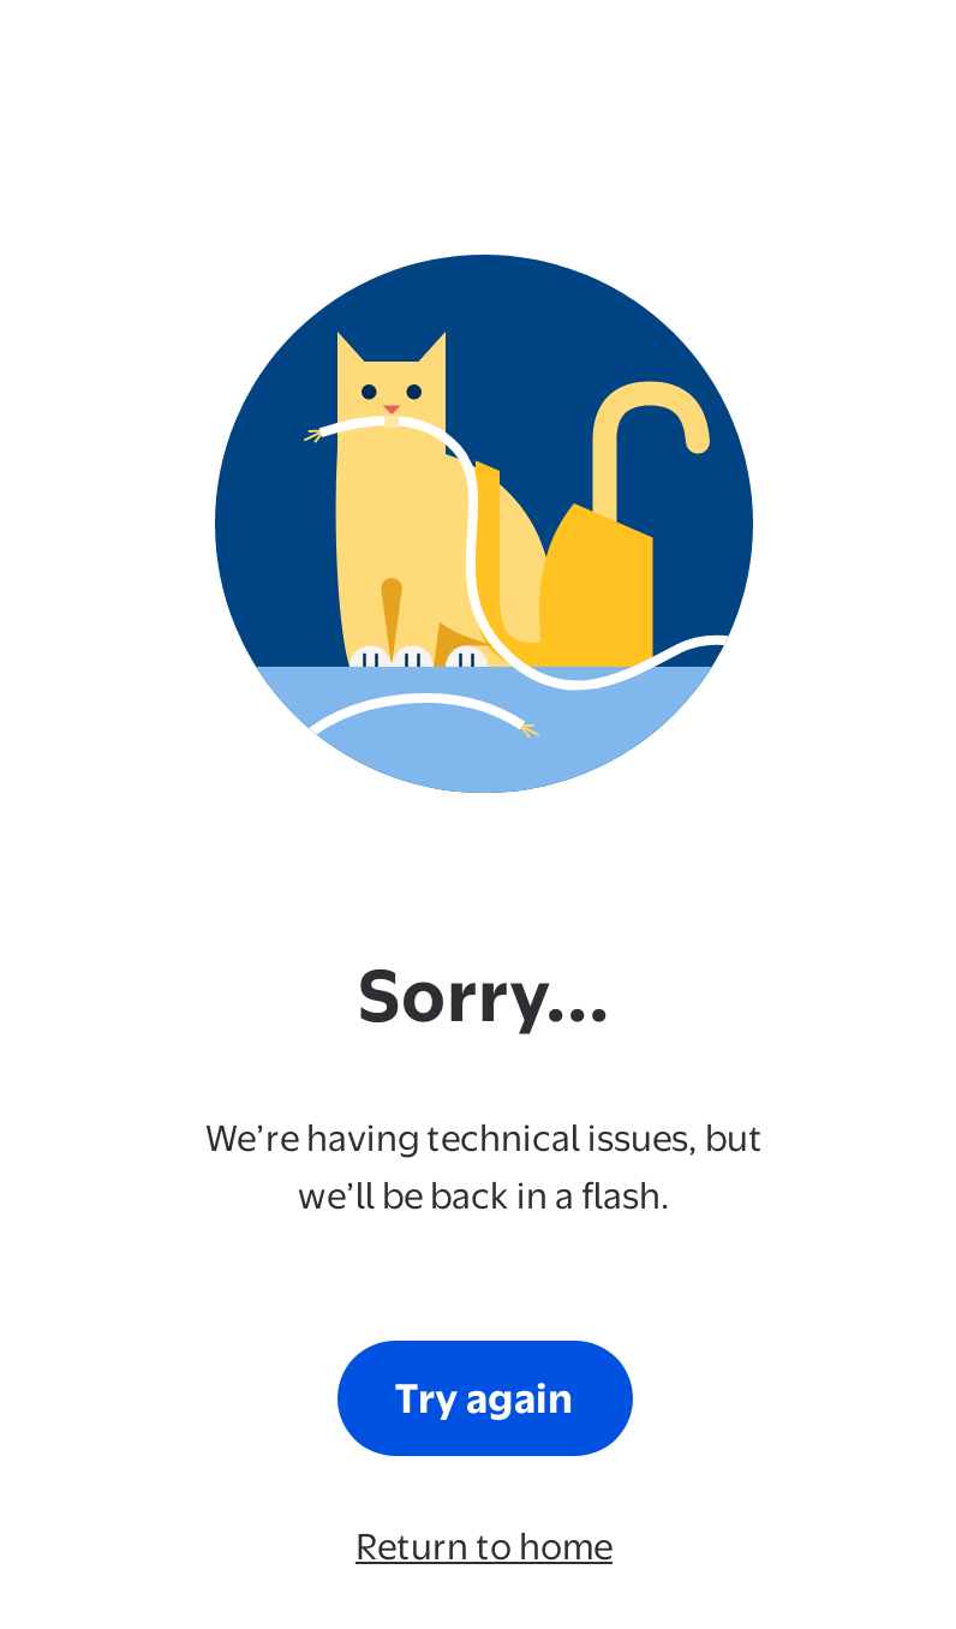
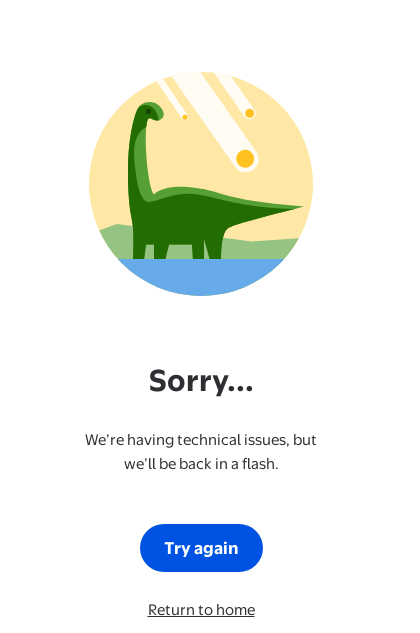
[213,252,755,740] [image] -> [89,72,313,273] [image]

